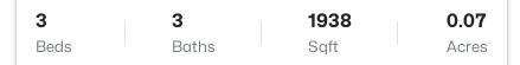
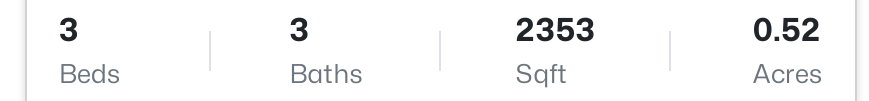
[308,9,352,32] 1938 -> [516,11,596,49] 2353
[447,9,487,32] 0.07 -> [753,11,821,49] 0.52

